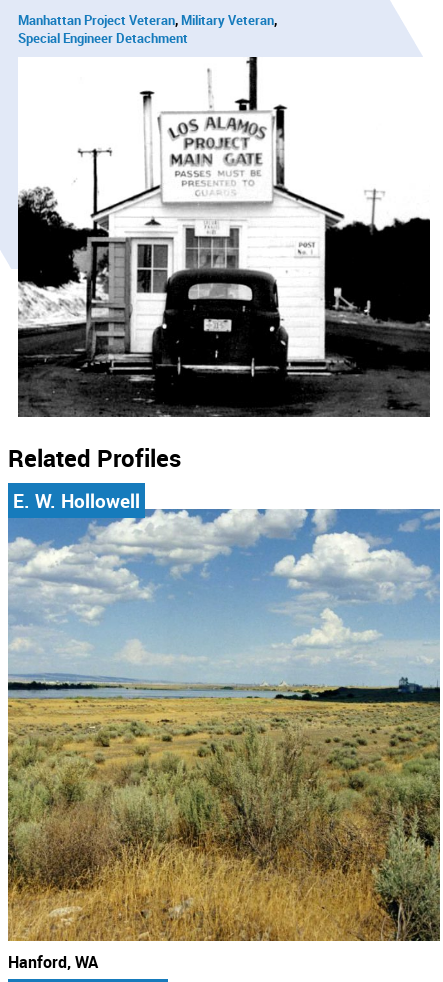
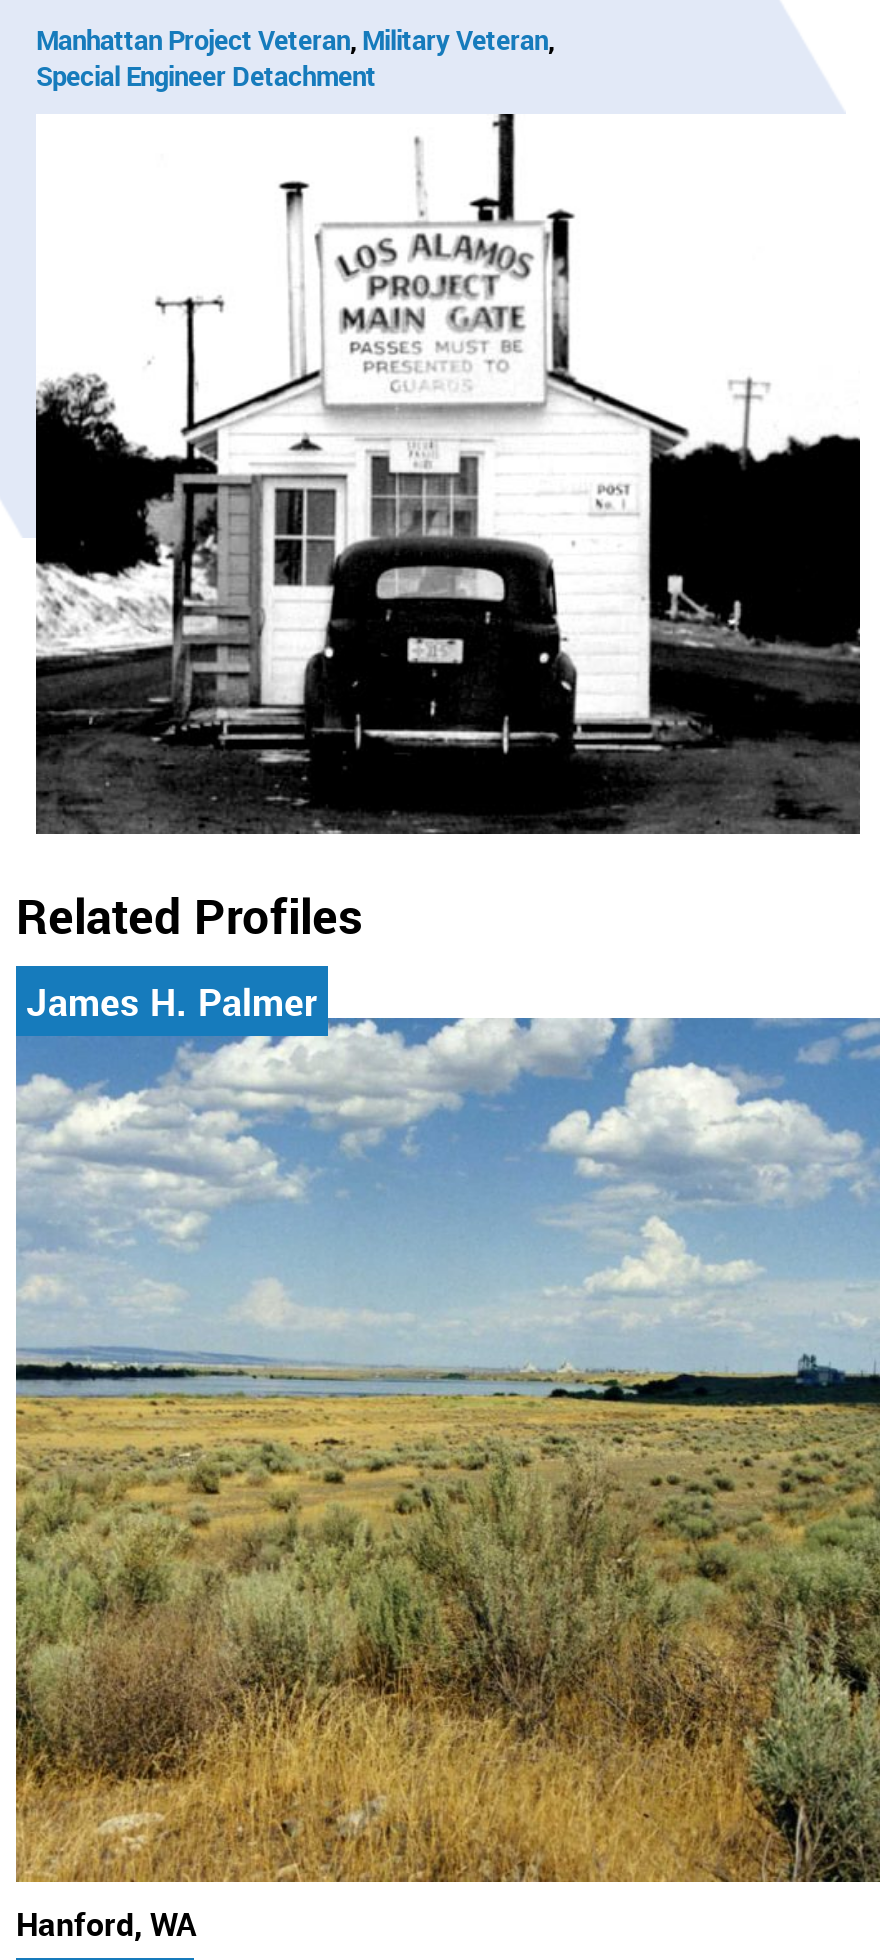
[13,488,140,513] E. W. Hollowell -> [26,977,318,1027] James H. Palmer

